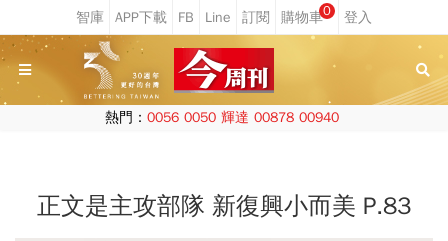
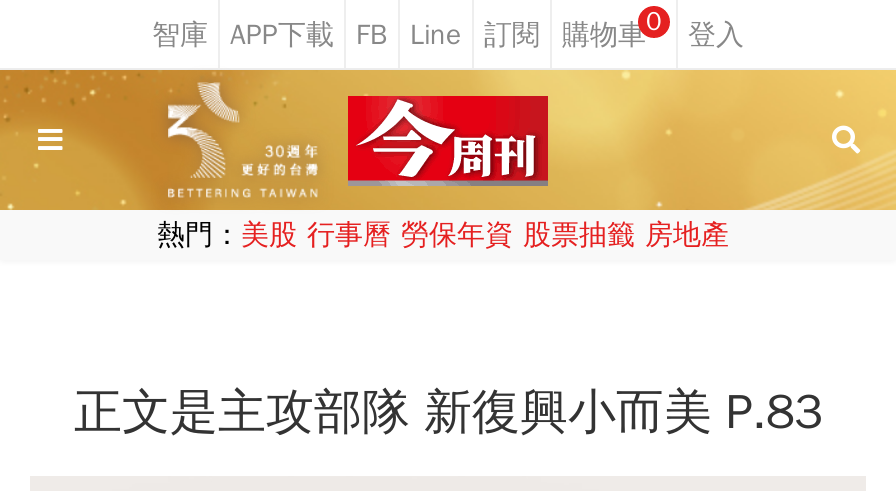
[104,109,338,126] 熱門：0056 0050 輝達 00878 00940 -> [157,218,729,252] 熱門：美股 行事曆 勞保年資 股票抽籤 房地產

